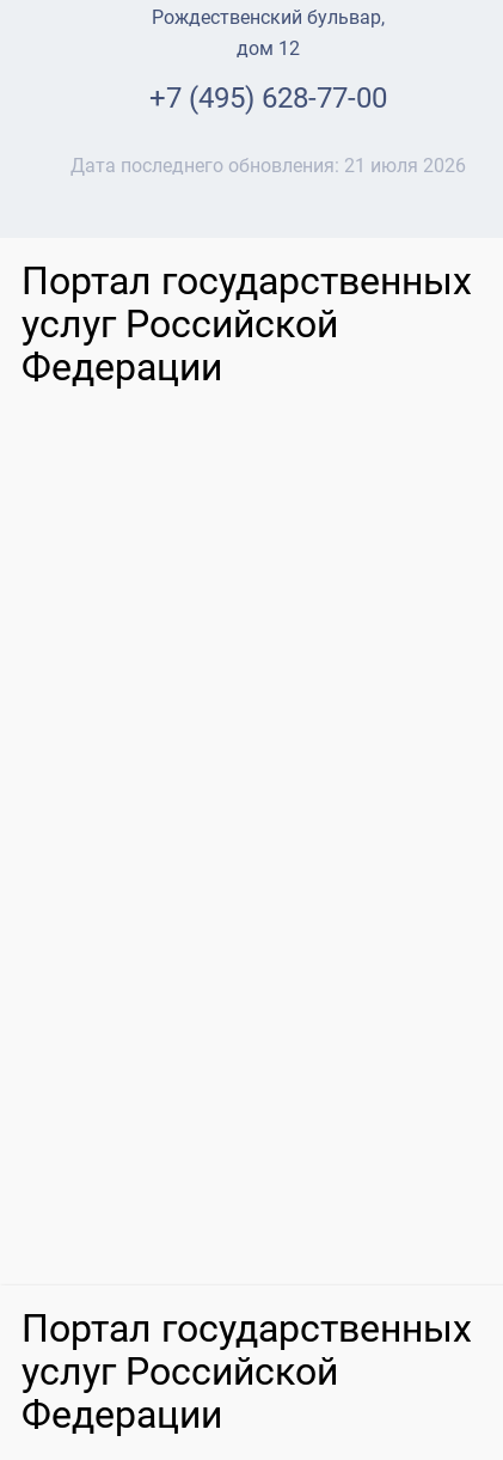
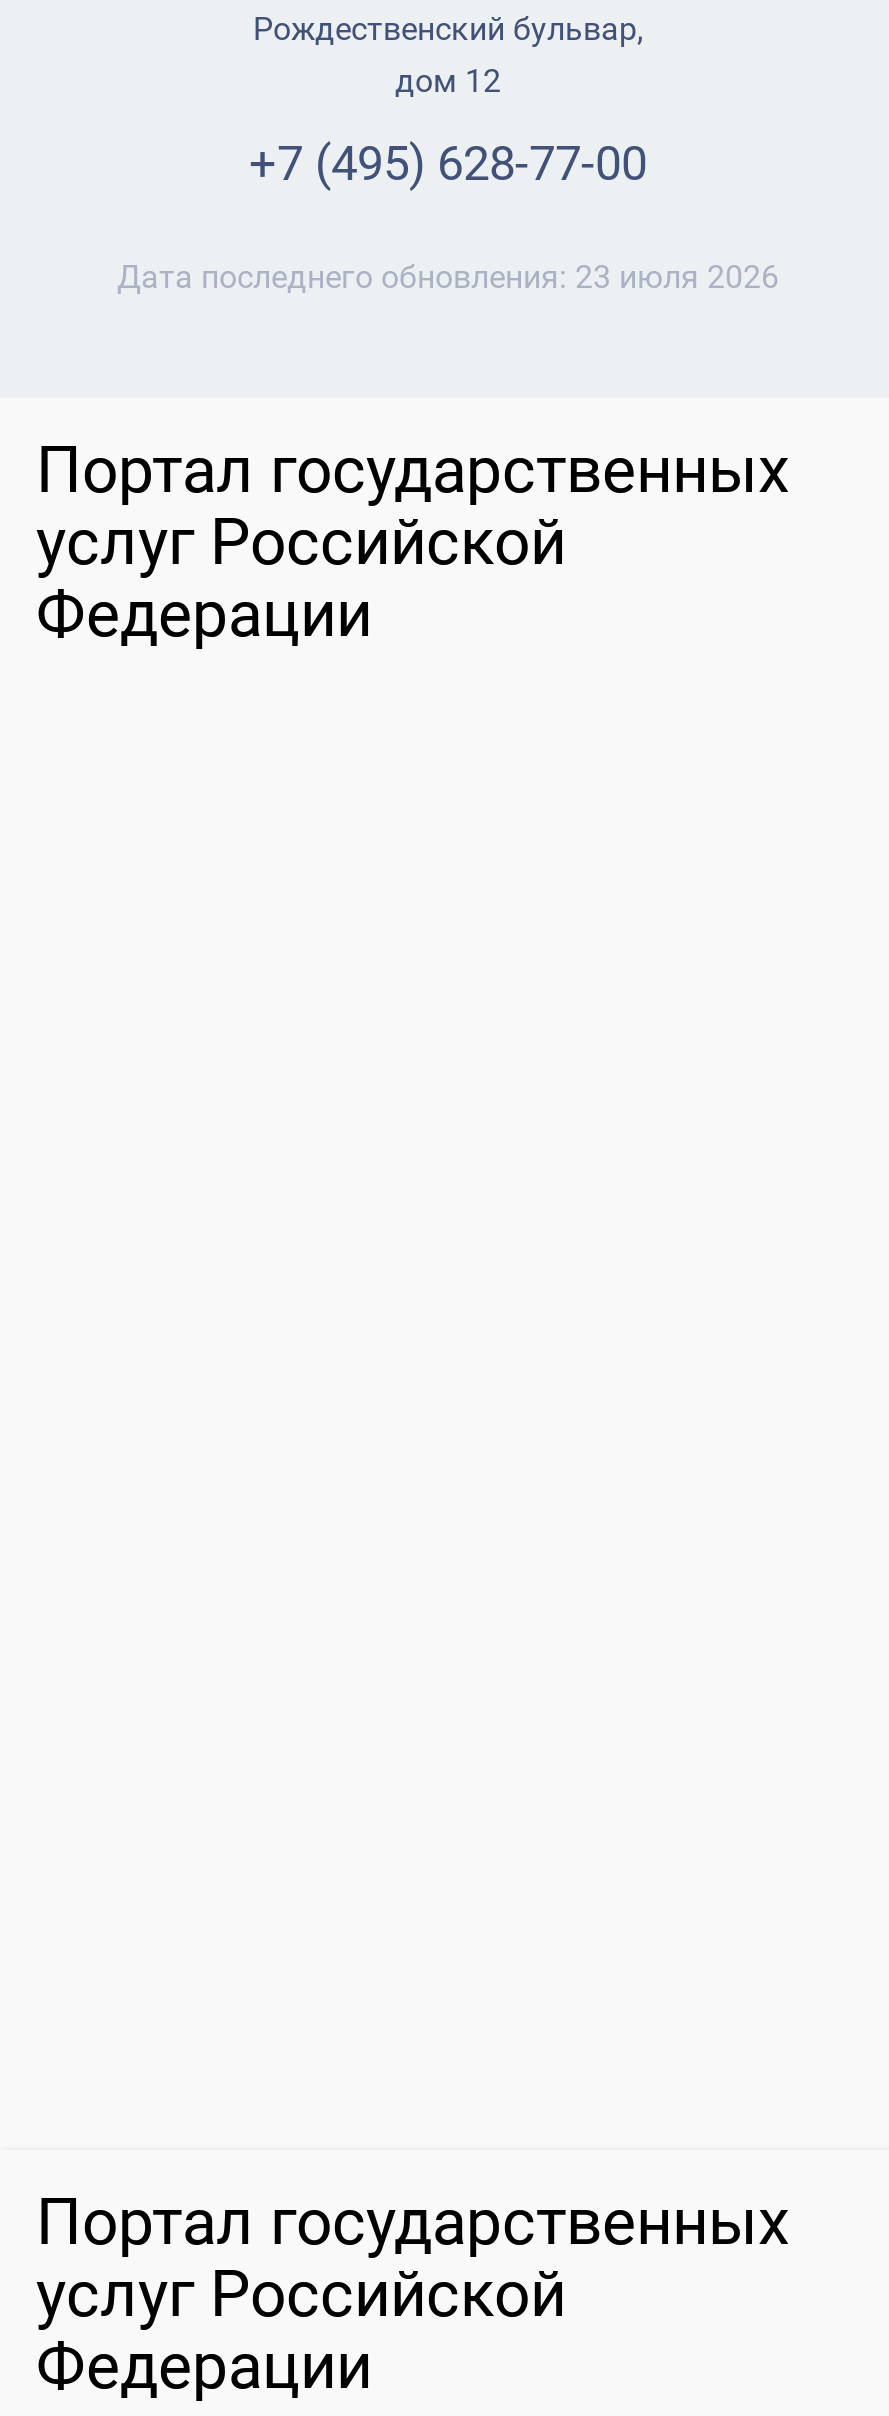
[70,154,465,177] Дата последнего обновления: 21 июля 2026 -> [117,258,779,296] Дата последнего обновления: 23 июля 2026

